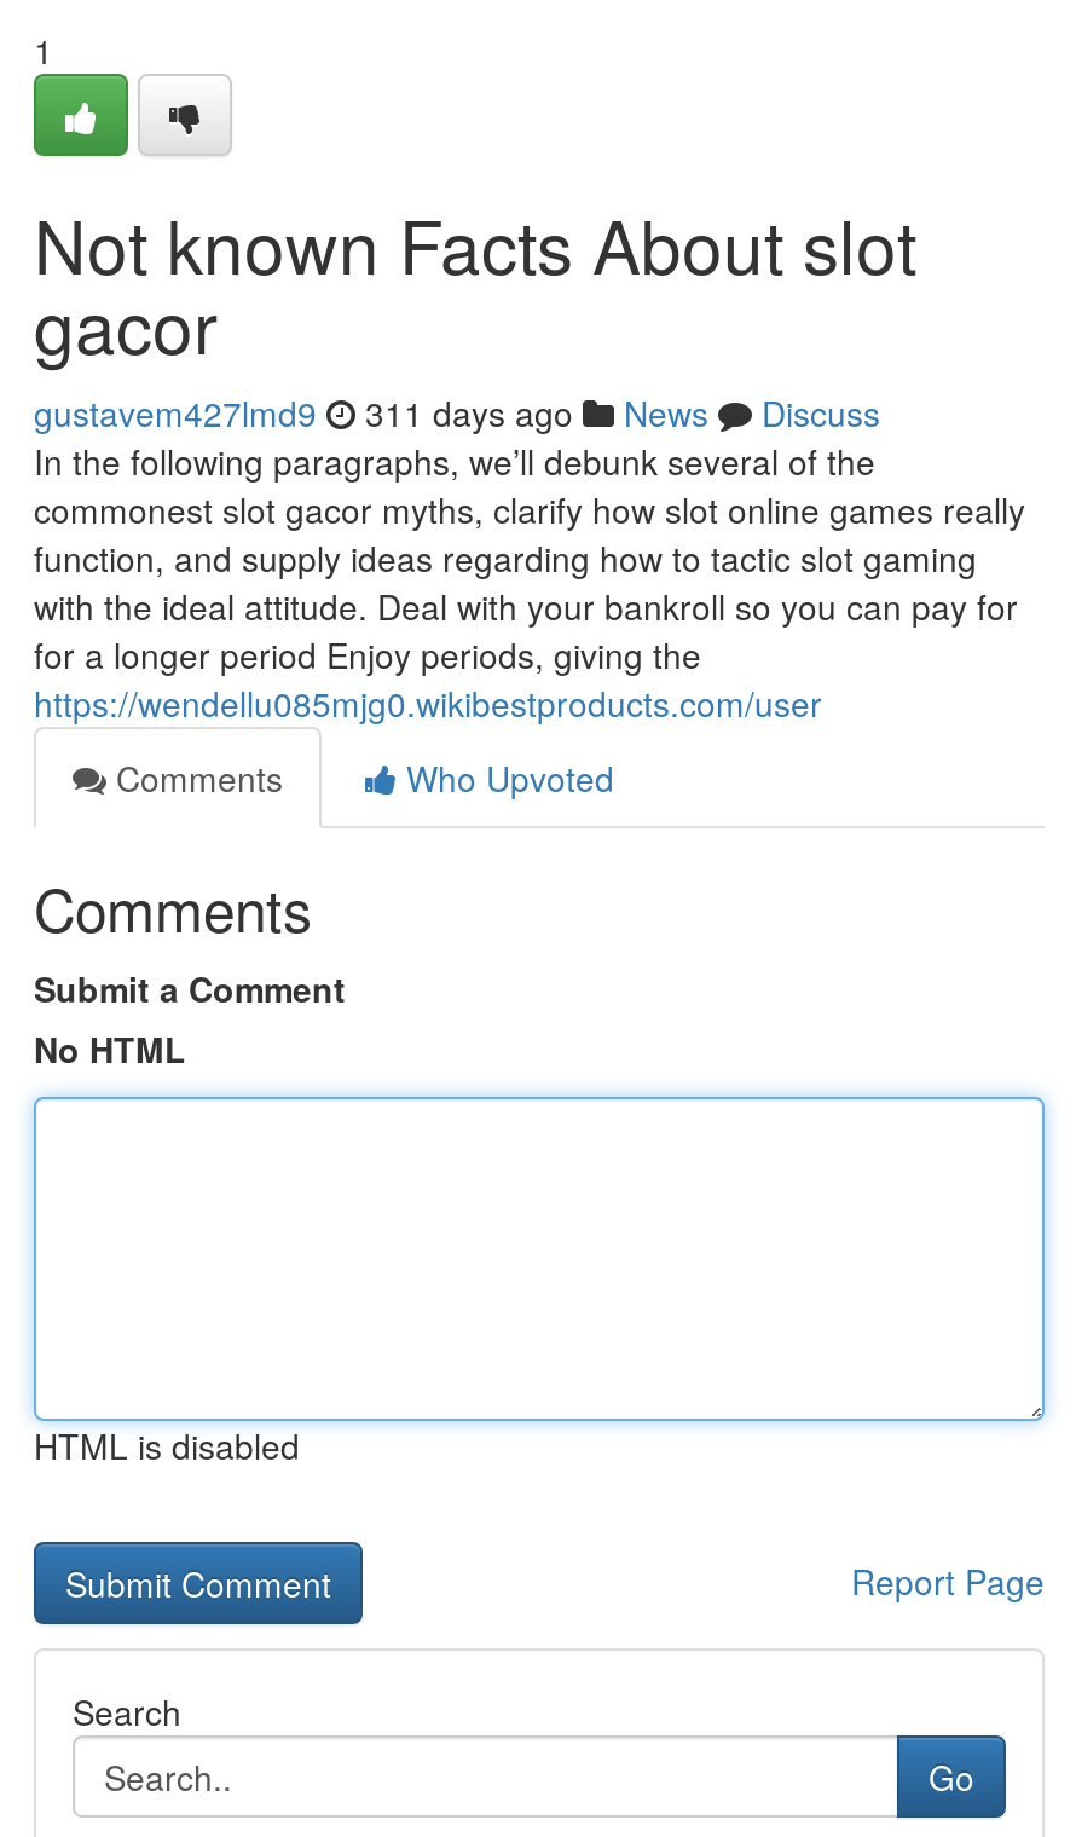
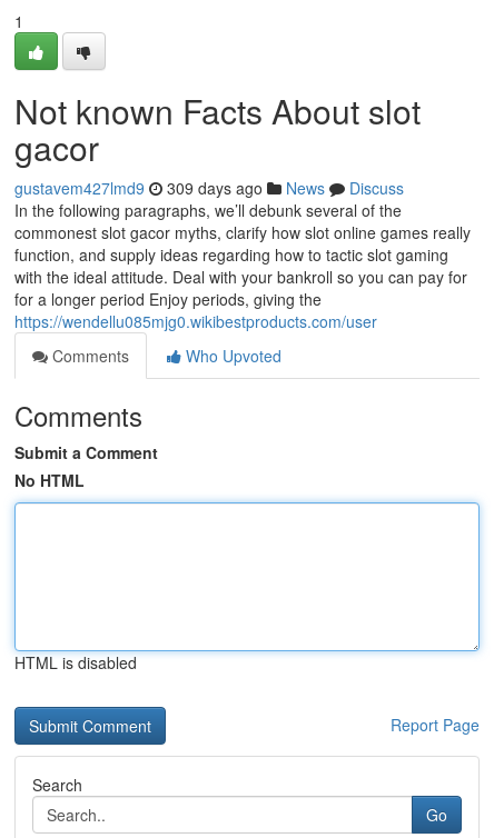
[34,388,880,437] gustavem427lmd9 311 days ago News Discuss -> [14,177,404,199] gustavem427lmd9 309 days ago News Discuss

